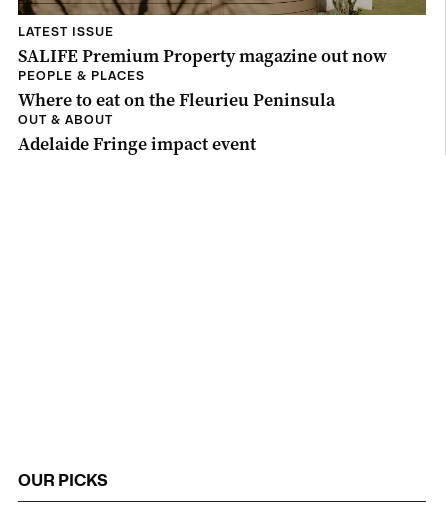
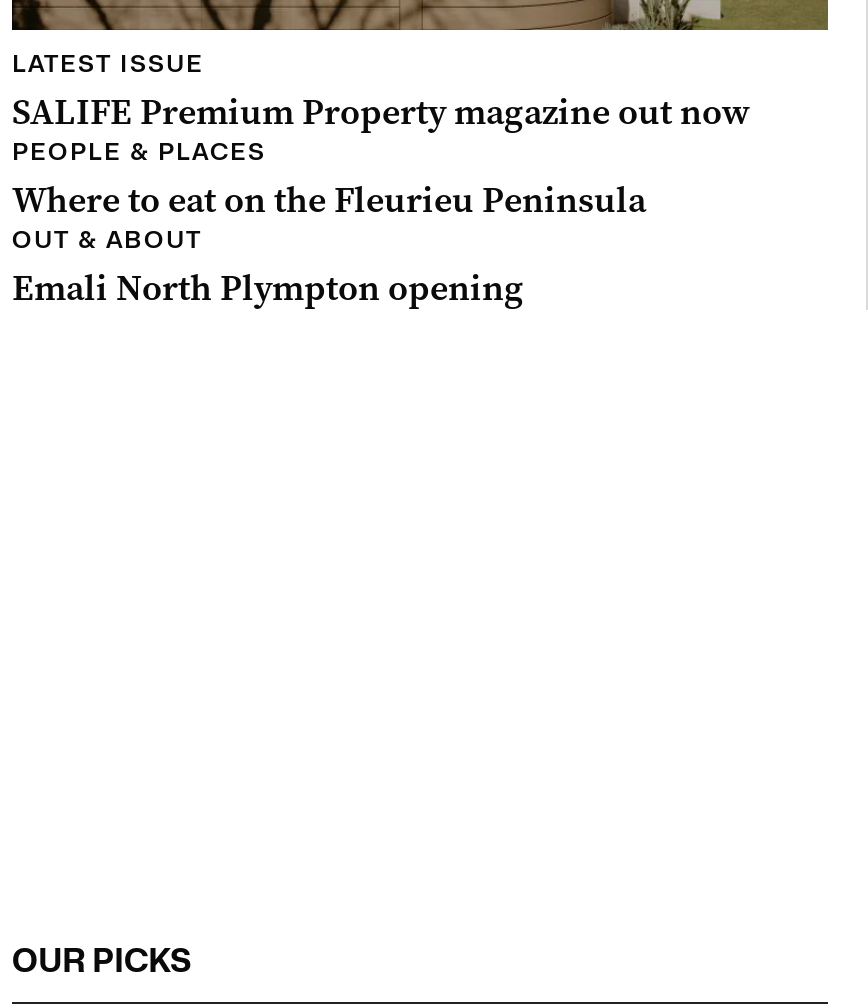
[18,132,256,156] Adelaide Fringe impact event -> [12,264,524,312] Emali North Plympton opening

